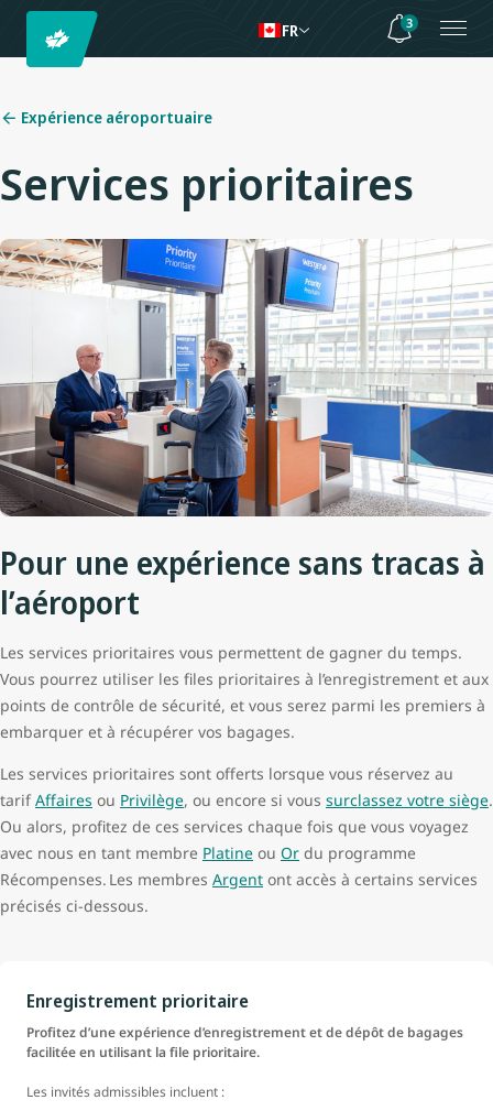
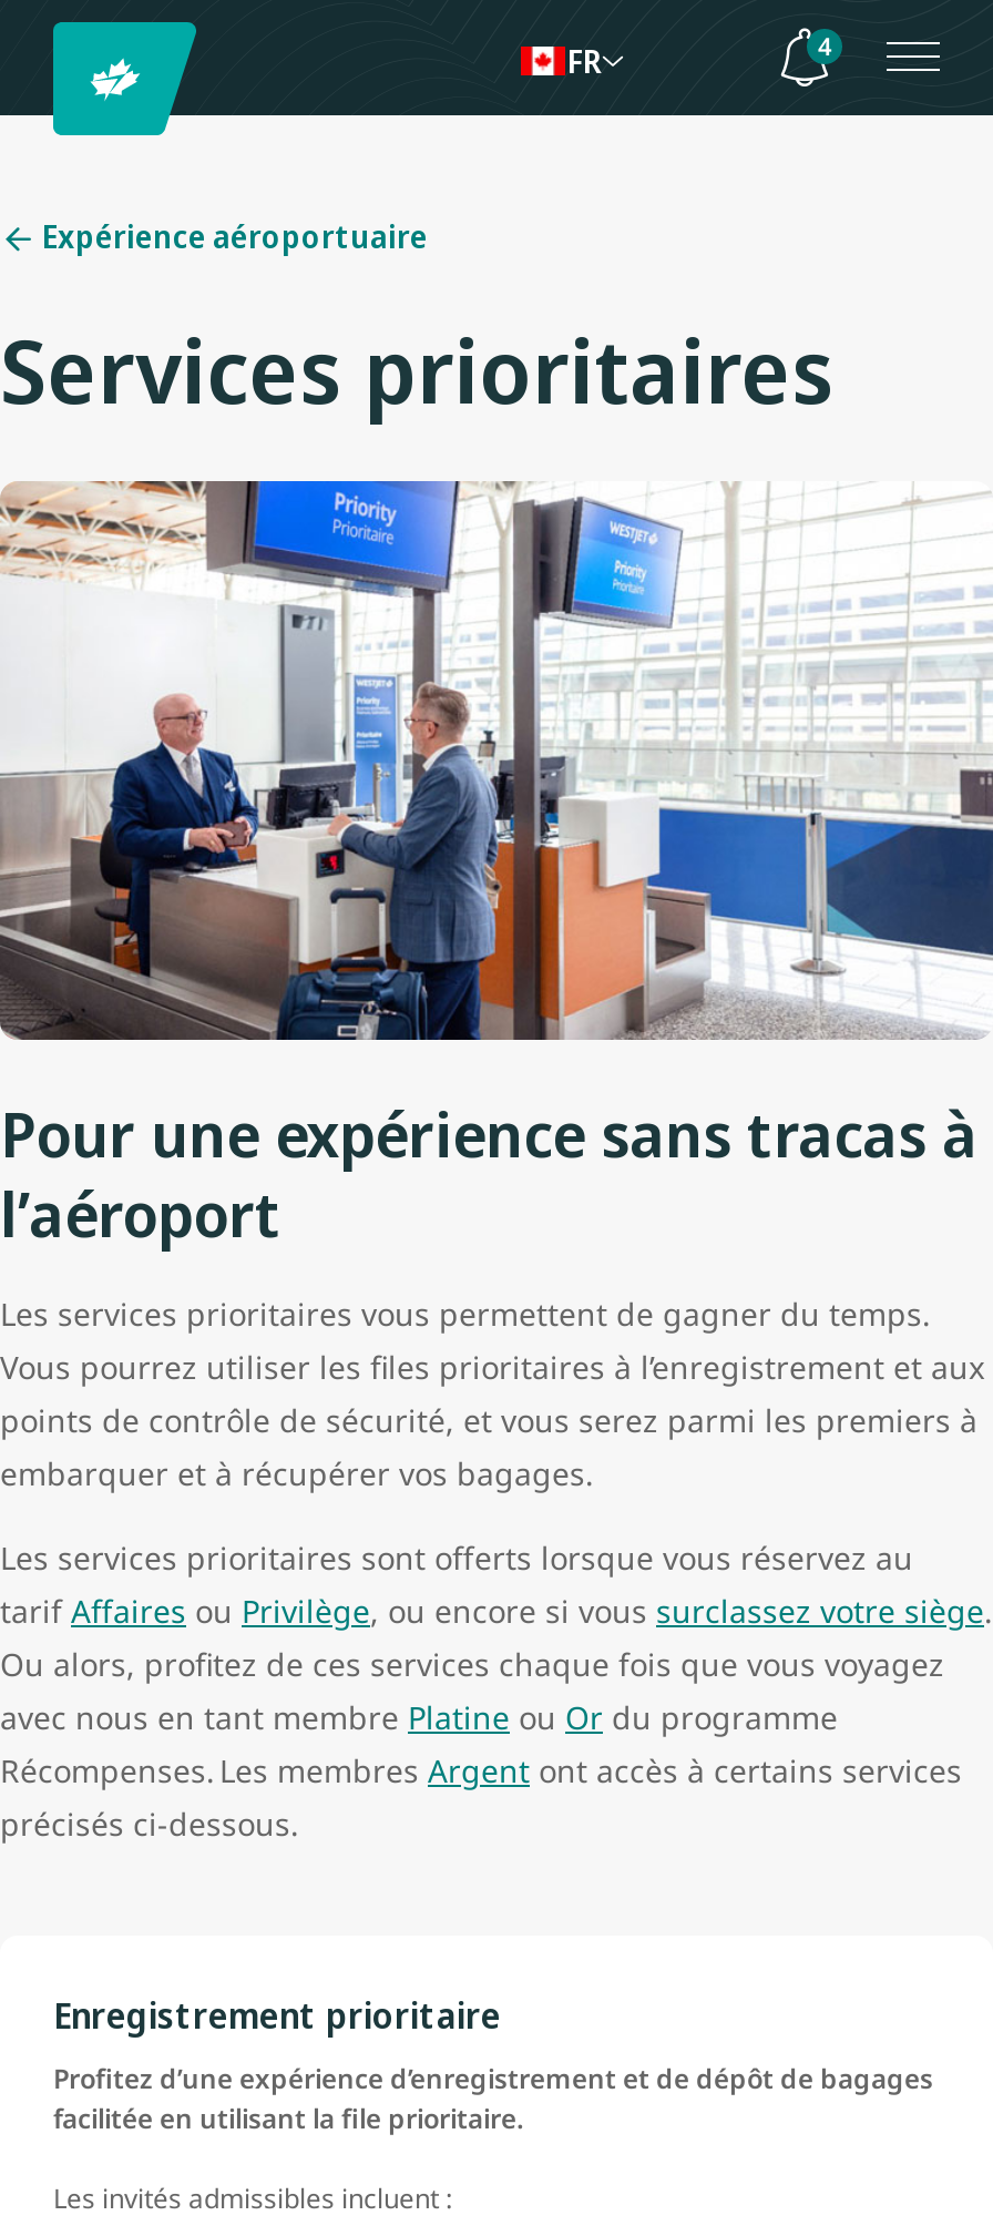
[406,14,413,30] 3 -> [818,28,831,61] 4

